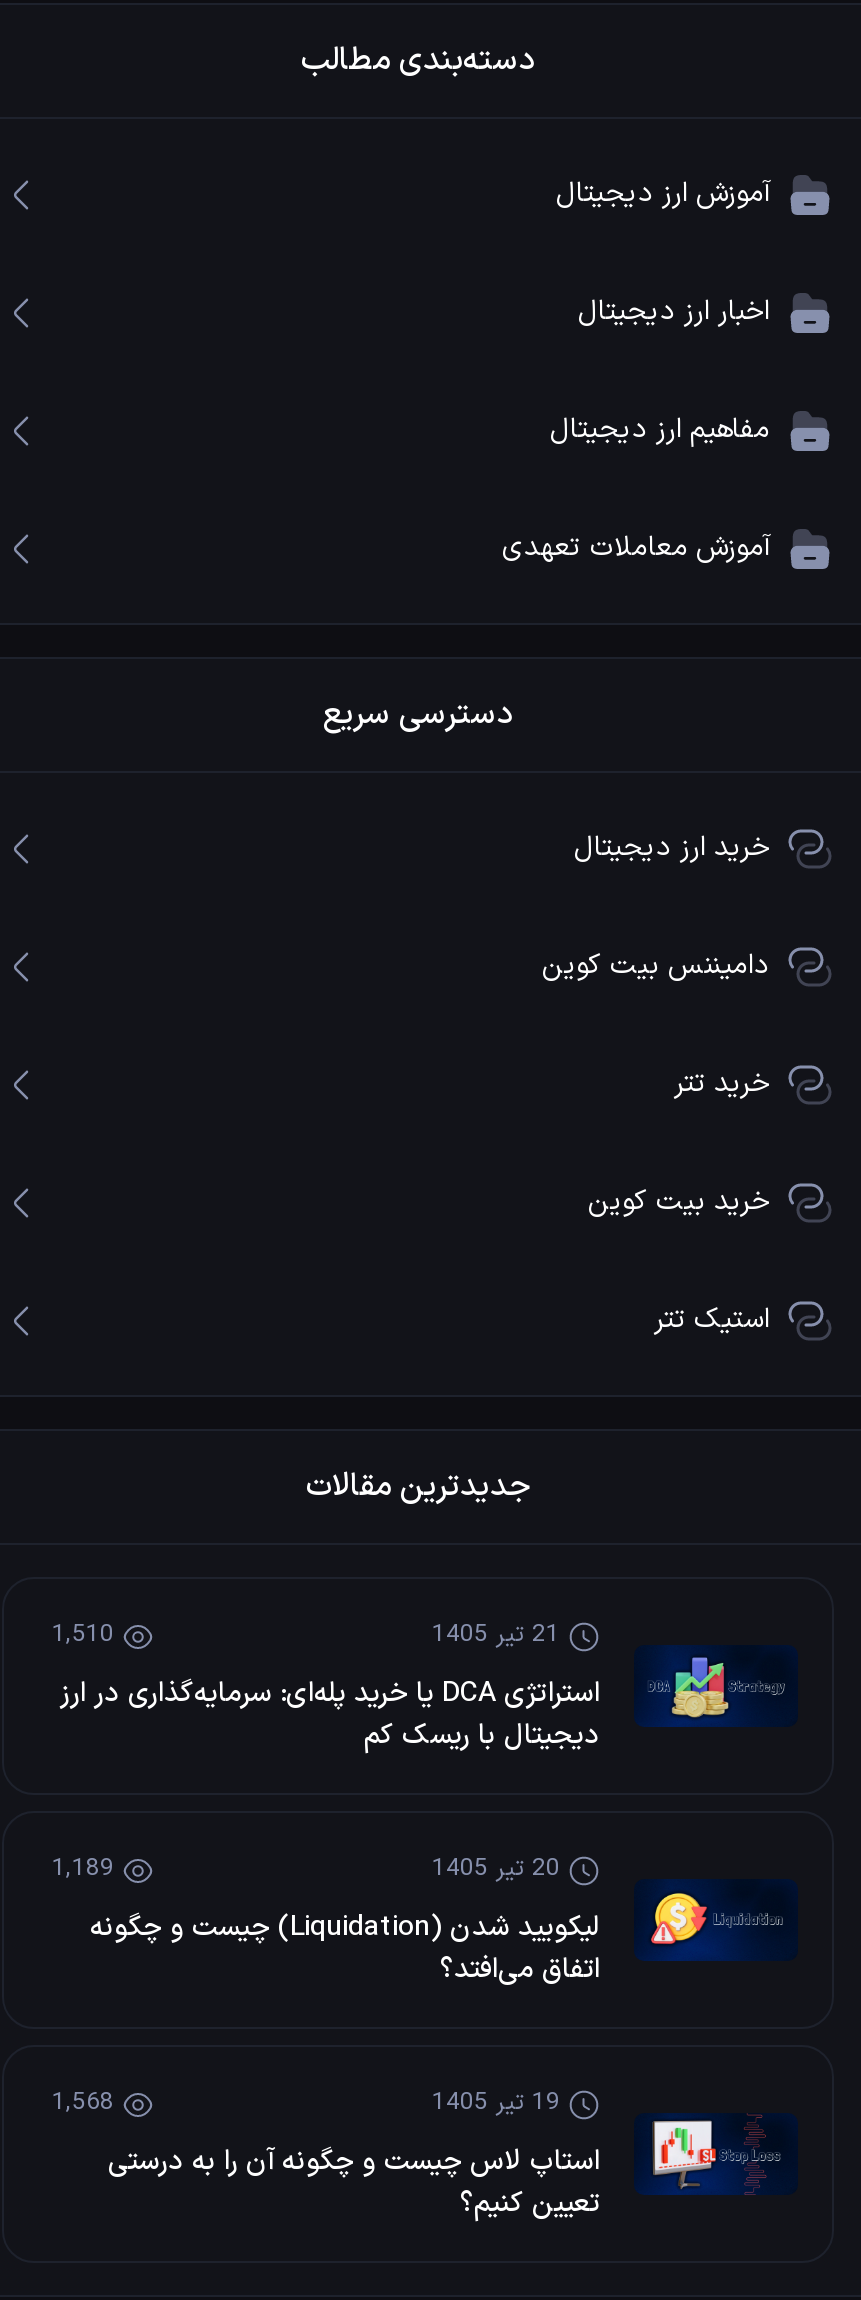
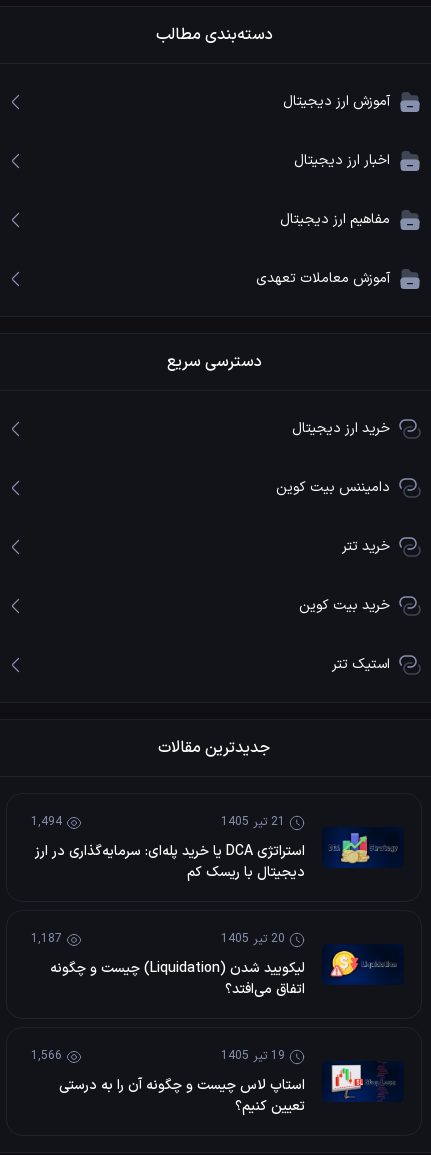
[52,1617,114,1653] 1,510 -> [31,813,62,831] 1,494
[52,1851,114,1887] 1,189 -> [31,930,62,948] 1,187
[52,2085,114,2121] 1,568 -> [31,1047,62,1065] 1,566

